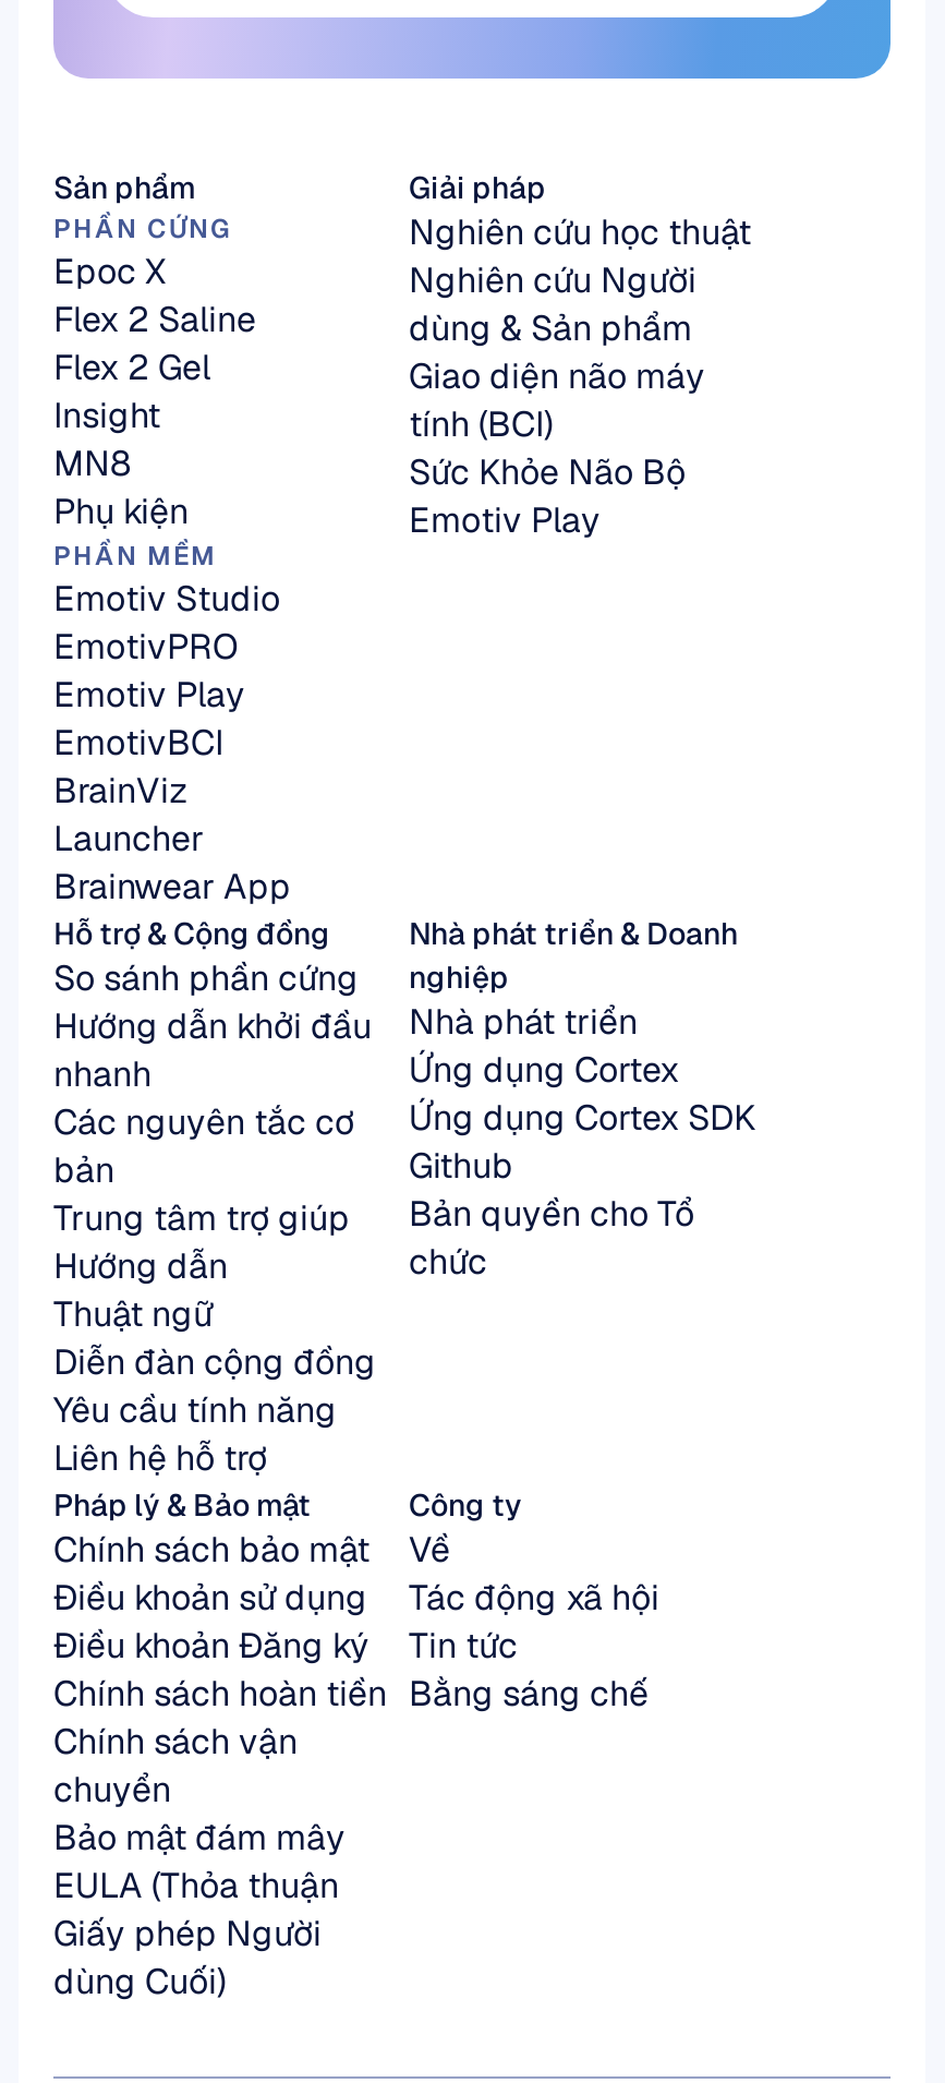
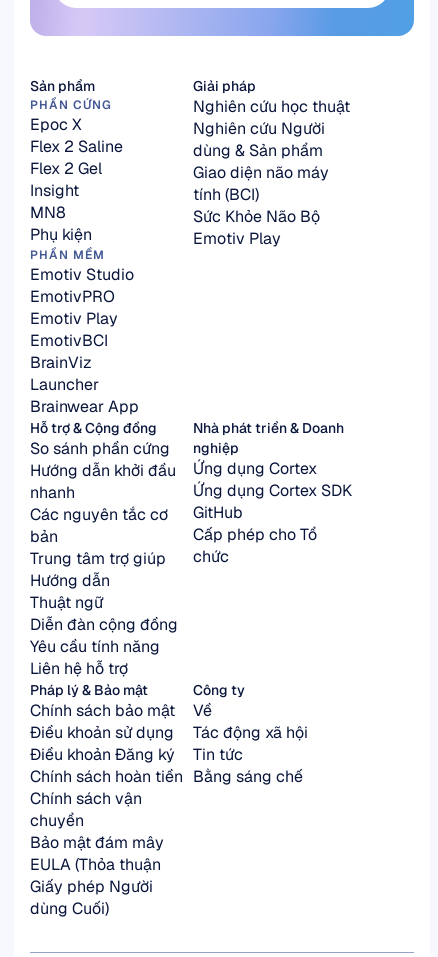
[409,999,638,1045] Nhà phát triển -> none
moved [409,1047,755,1141] -> [193,458,352,501]: Ứng dụng Cortex | Ứng dụng Cortex SDK
[409,1143,694,1237] Github | Bản quyền cho Tổ -> [193,502,317,545] GitHub | Cấp phép cho Tổ
moved [409,1239,487,1285] -> [193,546,229,567]: chức

